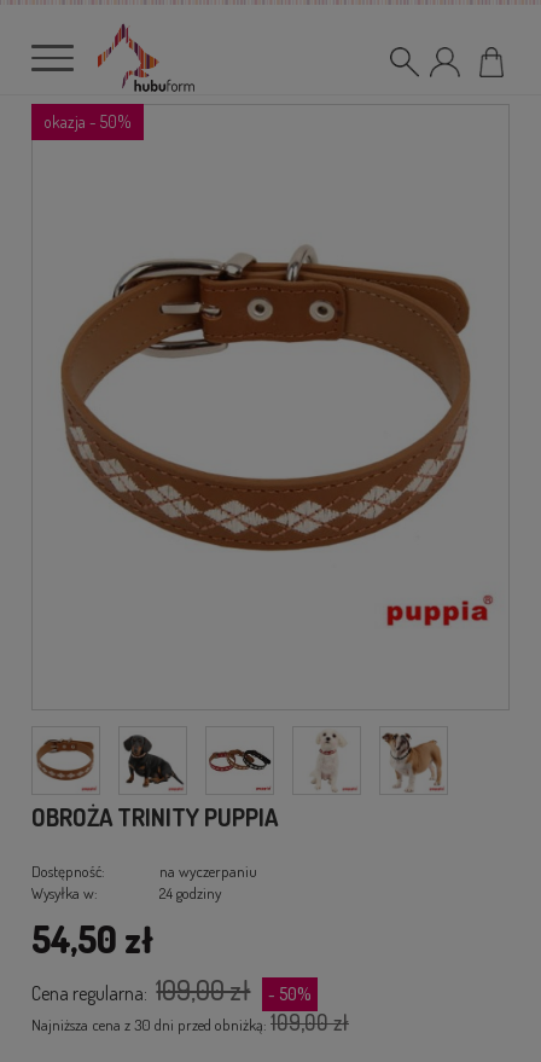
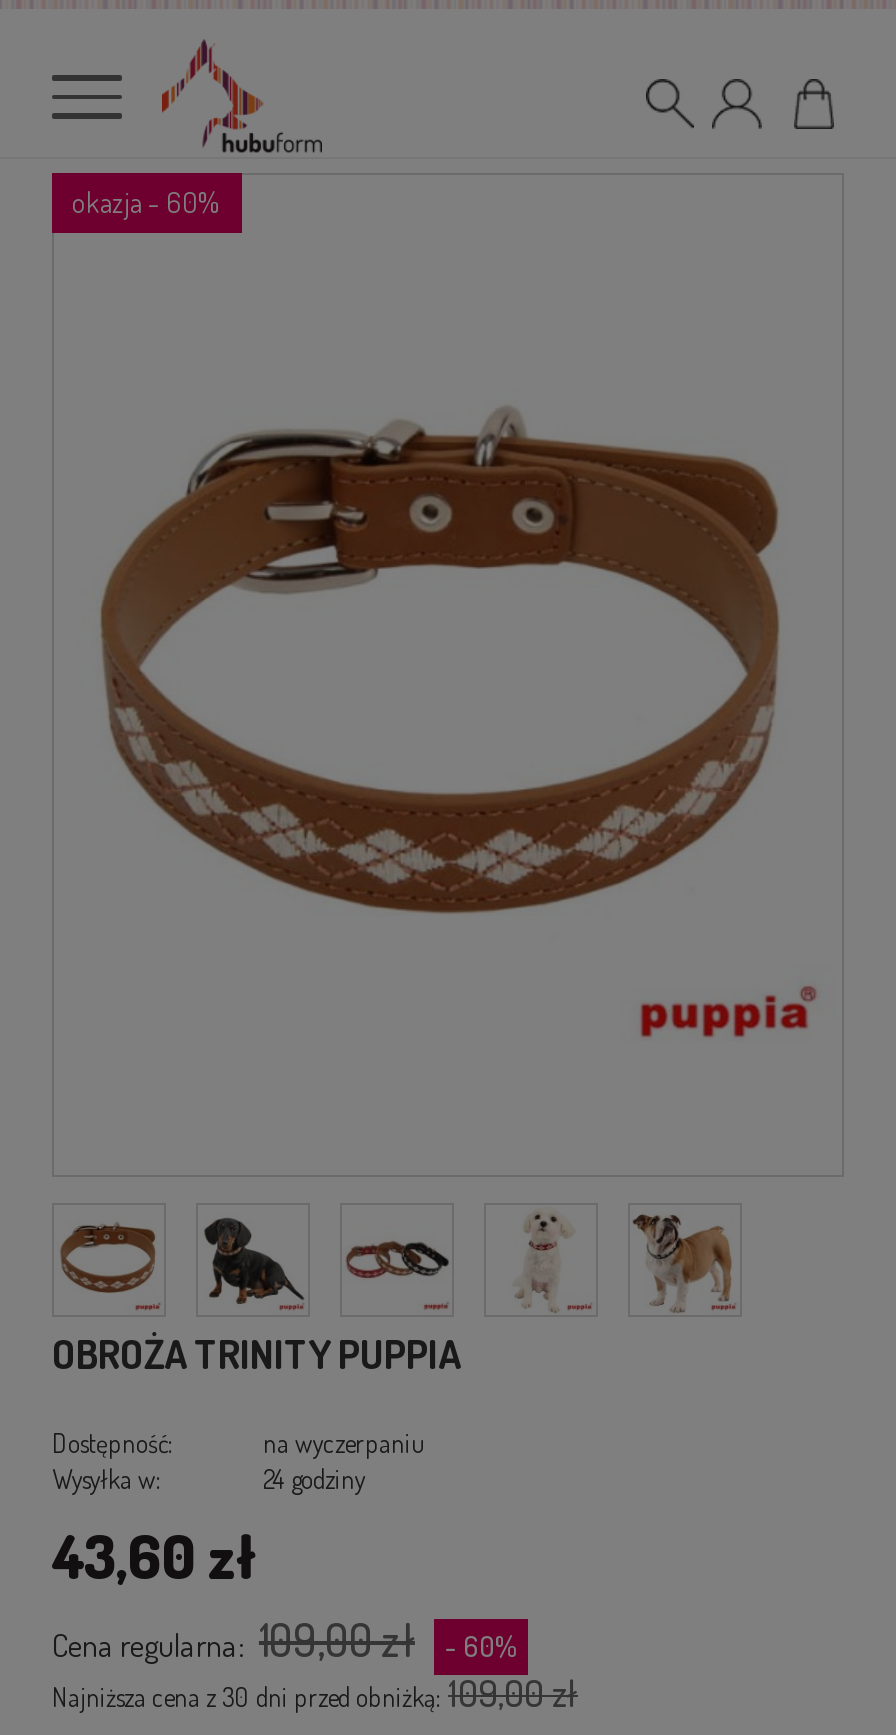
[43,111,132,132] okazja - 50% -> [72,185,222,219] okazja - 60%
[31,915,153,961] 54,50 zł -> [52,1516,256,1592] 43,60 zł
[269,983,312,1003] - 50% -> [445,1628,519,1662] - 60%

